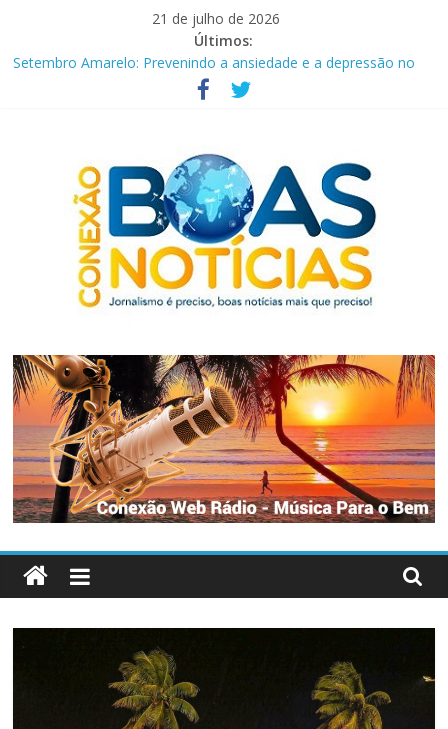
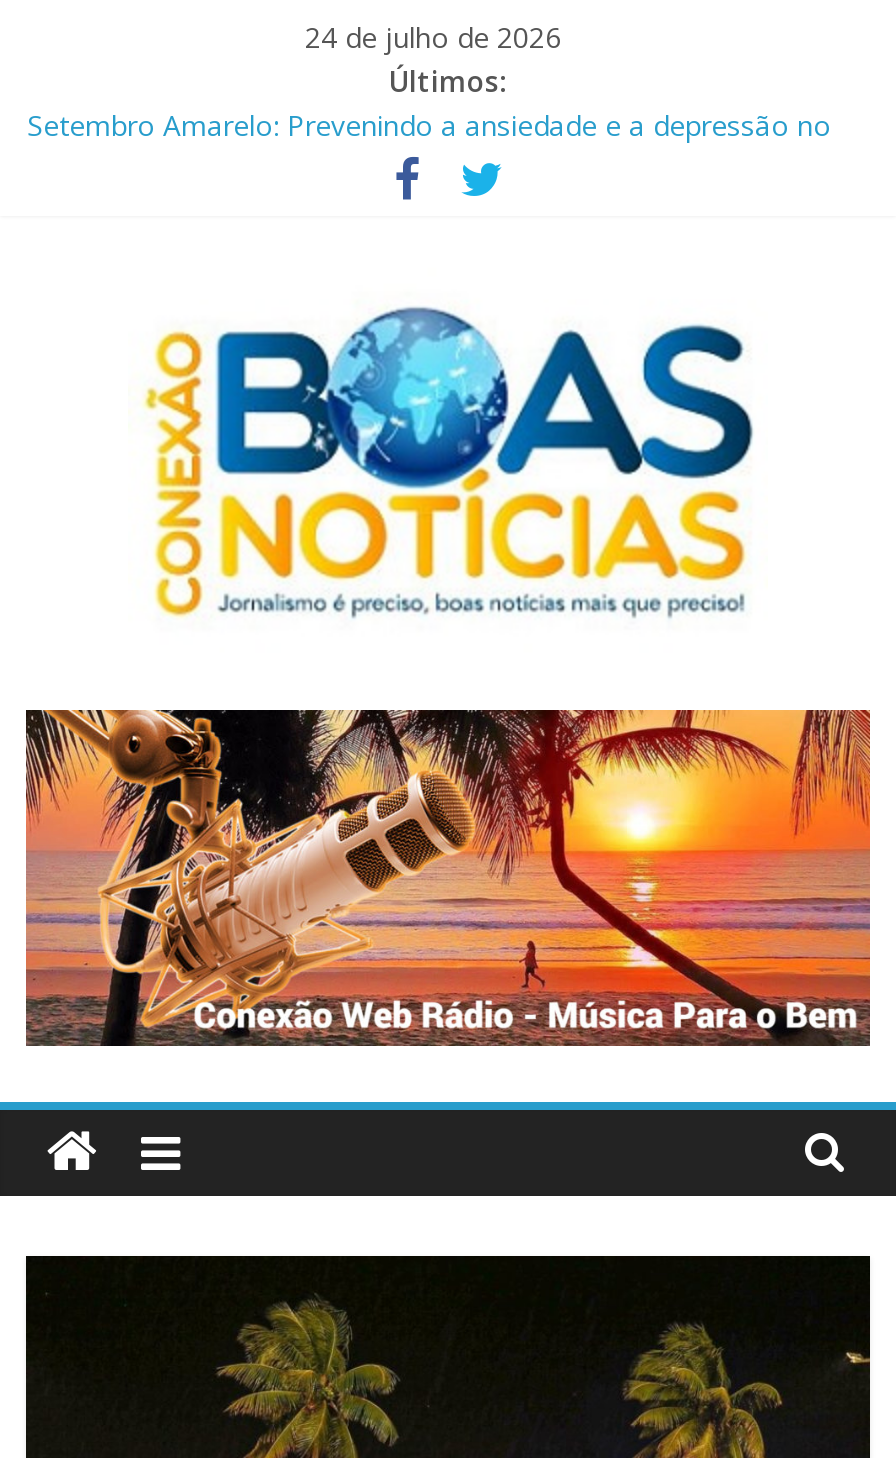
[152,9,280,28] 21 de julho de 2026 -> [305,18,561,56] 24 de julho de 2026

